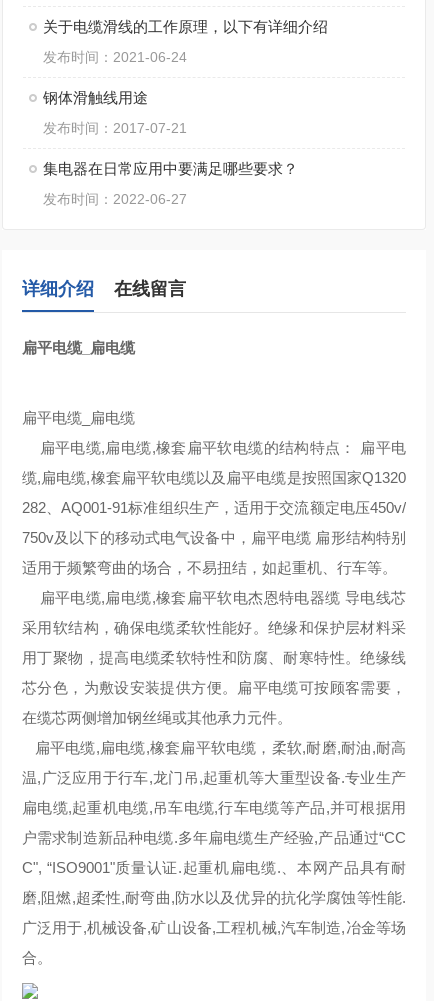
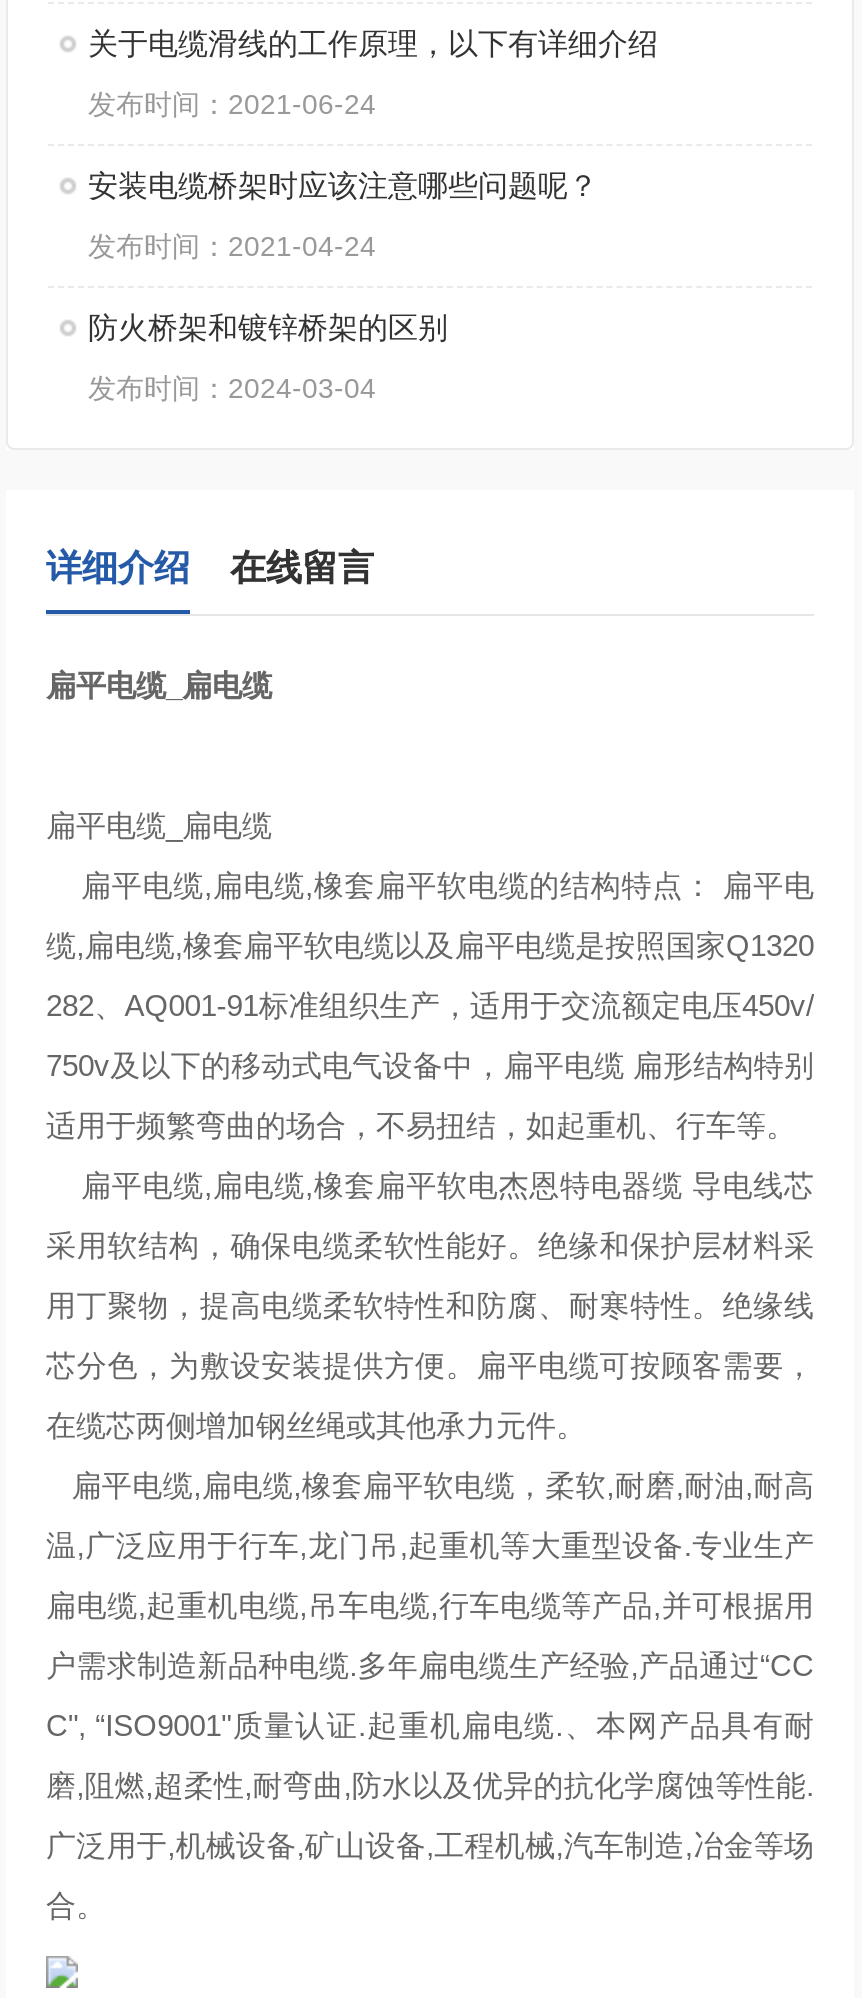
[43,89,148,106] 钢体滑触线用途 -> [88,168,598,202] 安装电缆桥架时应该注意哪些问题呢？
[43,120,187,136] 发布时间：2017-07-21 -> [88,230,376,262] 发布时间：2021-04-24
[43,160,298,177] 集电器在日常应用中要满足哪些要求？ -> [88,310,448,344] 防火桥架和镀锌桥架的区别
[43,191,187,207] 发布时间：2022-06-27 -> [88,372,376,404] 发布时间：2024-03-04

